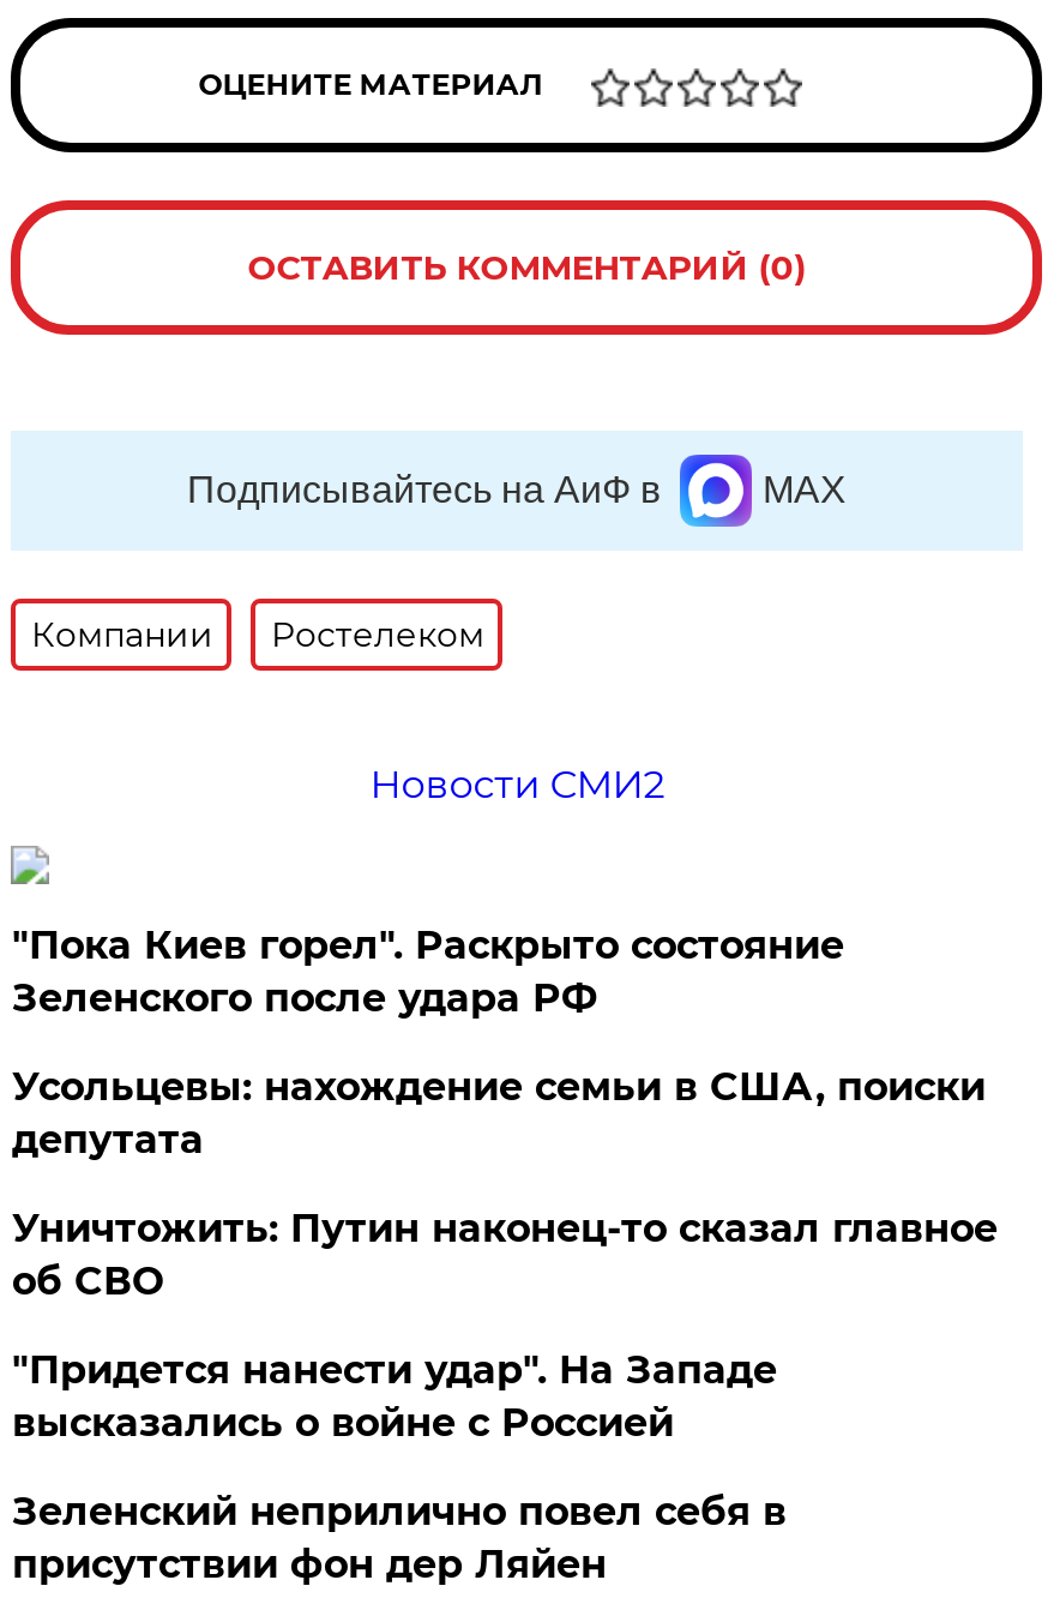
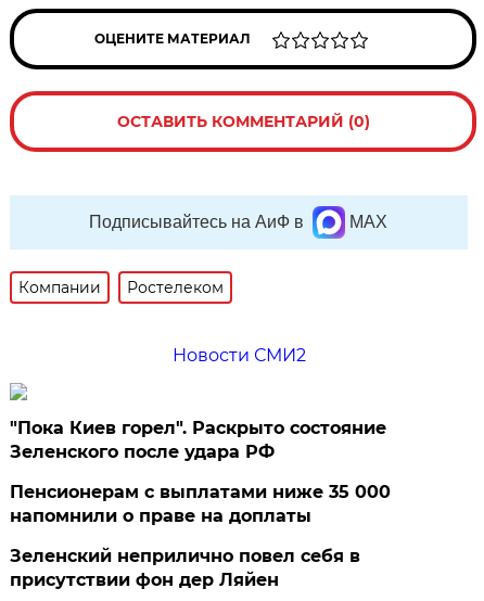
[12,1064,997,1445] Усольцевы: нахождение семьи в США, поиски | депутата | Уничтожить: Путин наконец-то сказал главное | об СВО | "Придется нанести удар". На Западе | высказались о войне с Россией -> [10,482,391,526] Пенсионерам с выплатами ниже 35 000 | напомнили о праве на доплаты

